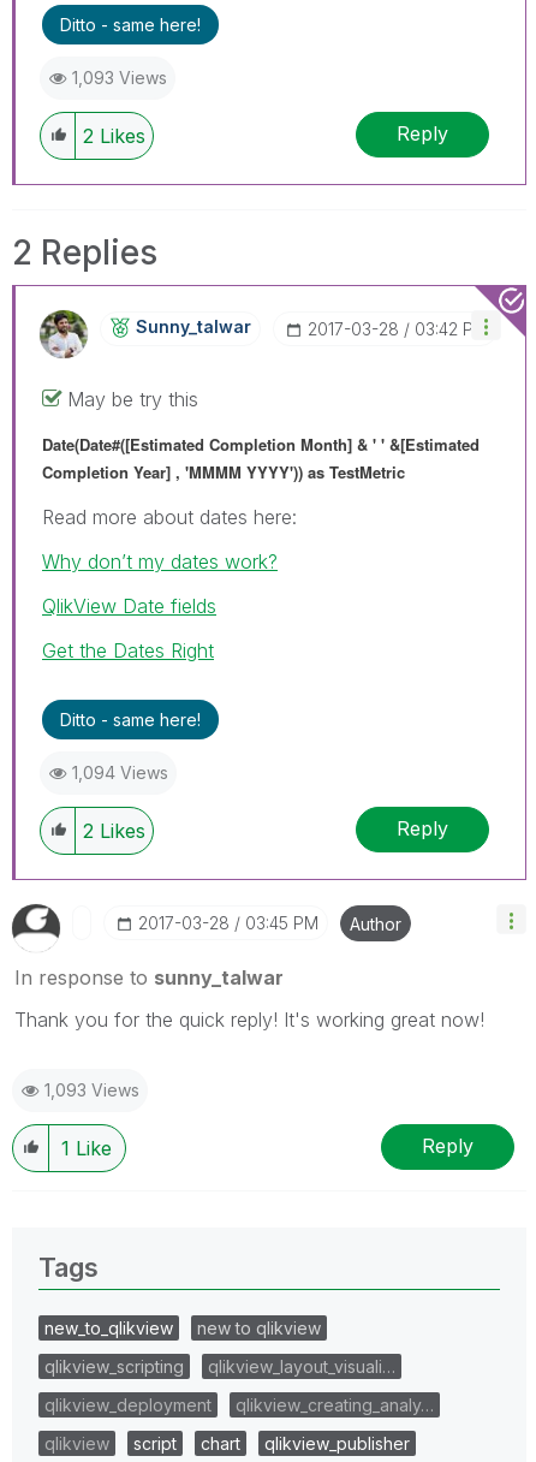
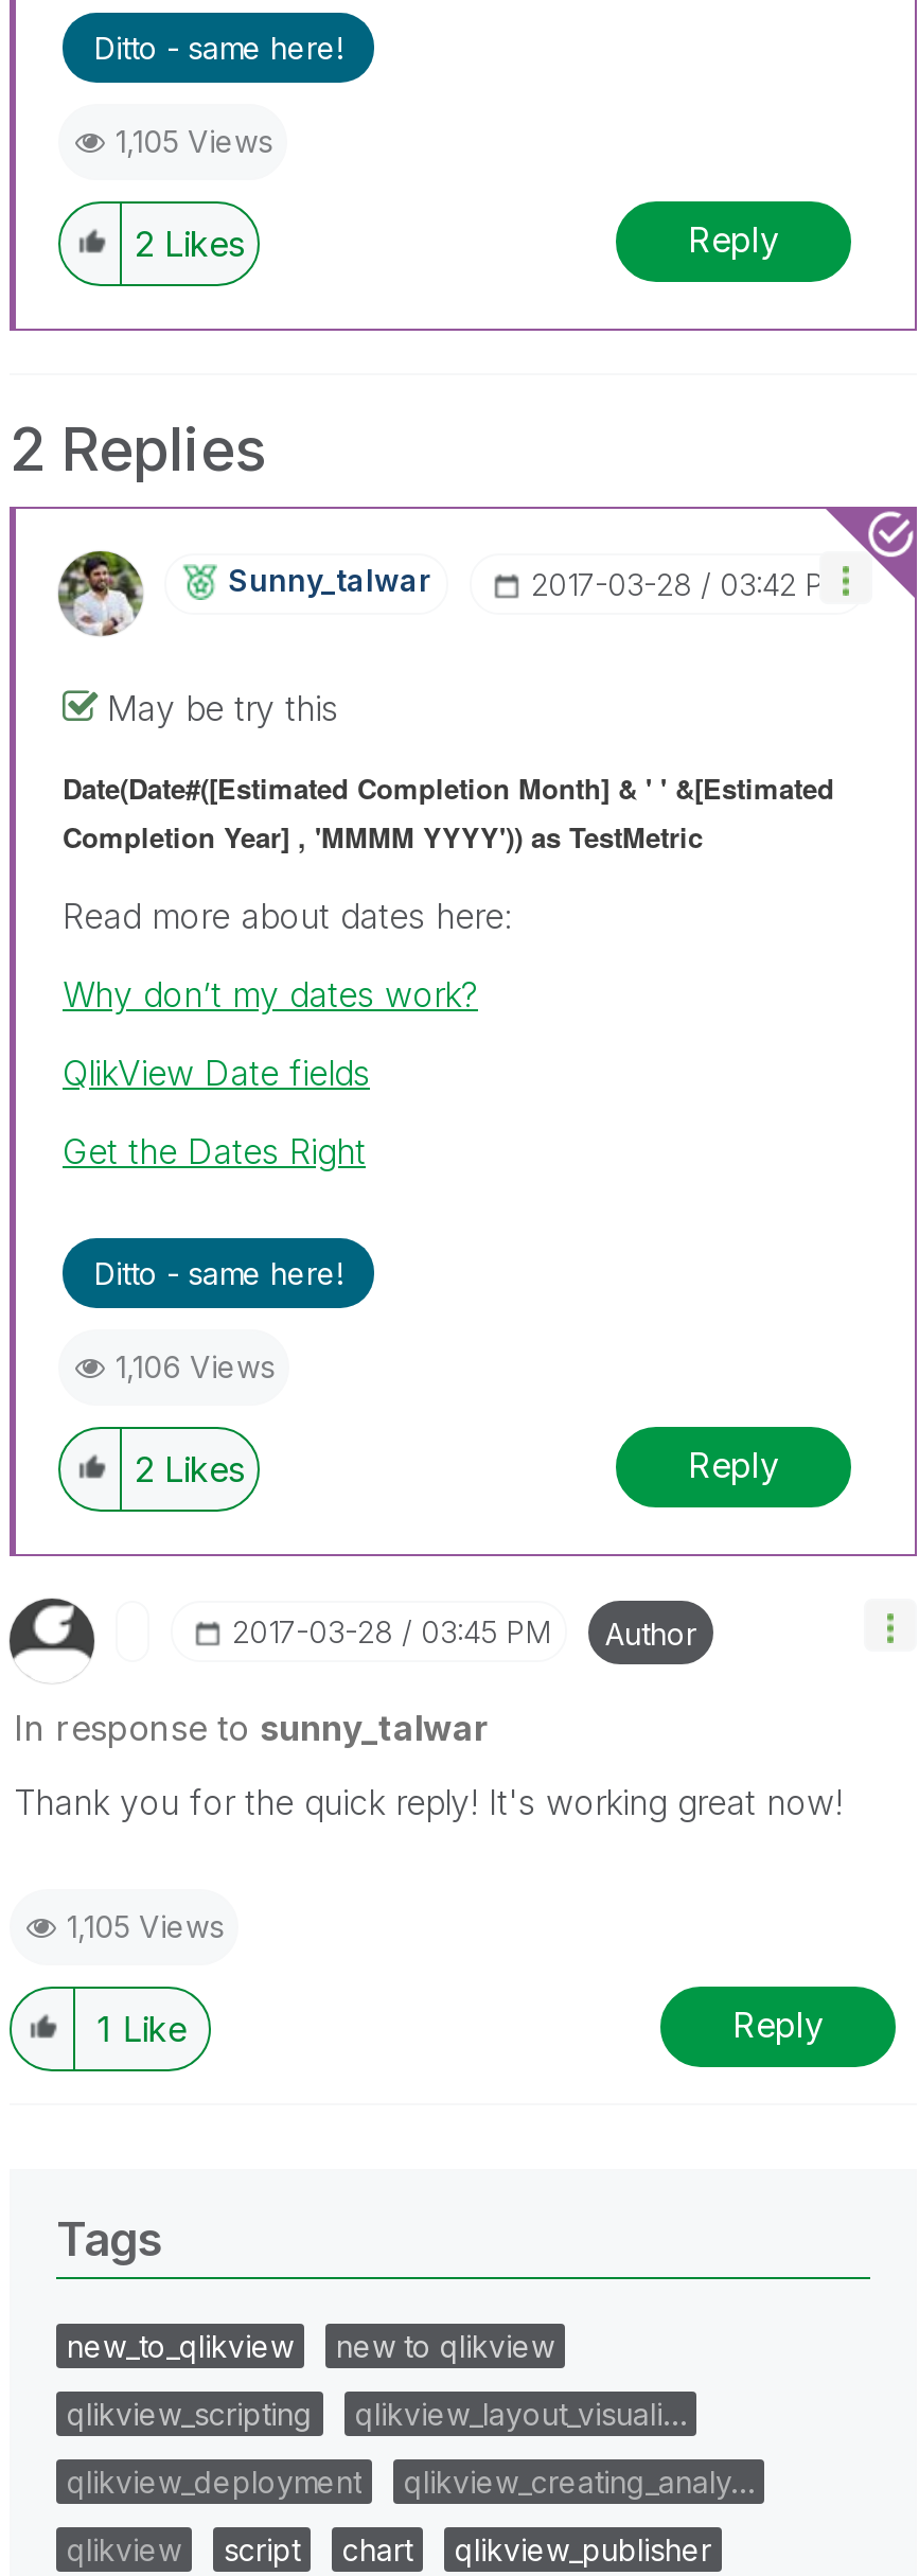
[72,67,167,87] 1,093 Views -> [116,122,272,158] 1,105 Views
[72,762,168,782] 1,094 Views -> [116,1347,275,1383] 1,106 Views
[44,1079,139,1100] 1,093 Views -> [67,1907,224,1943] 1,105 Views

